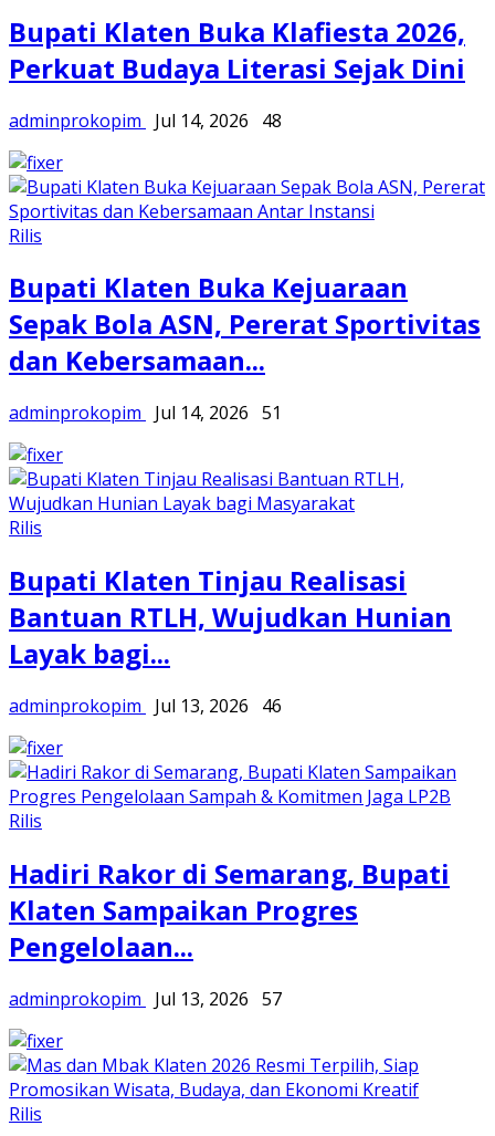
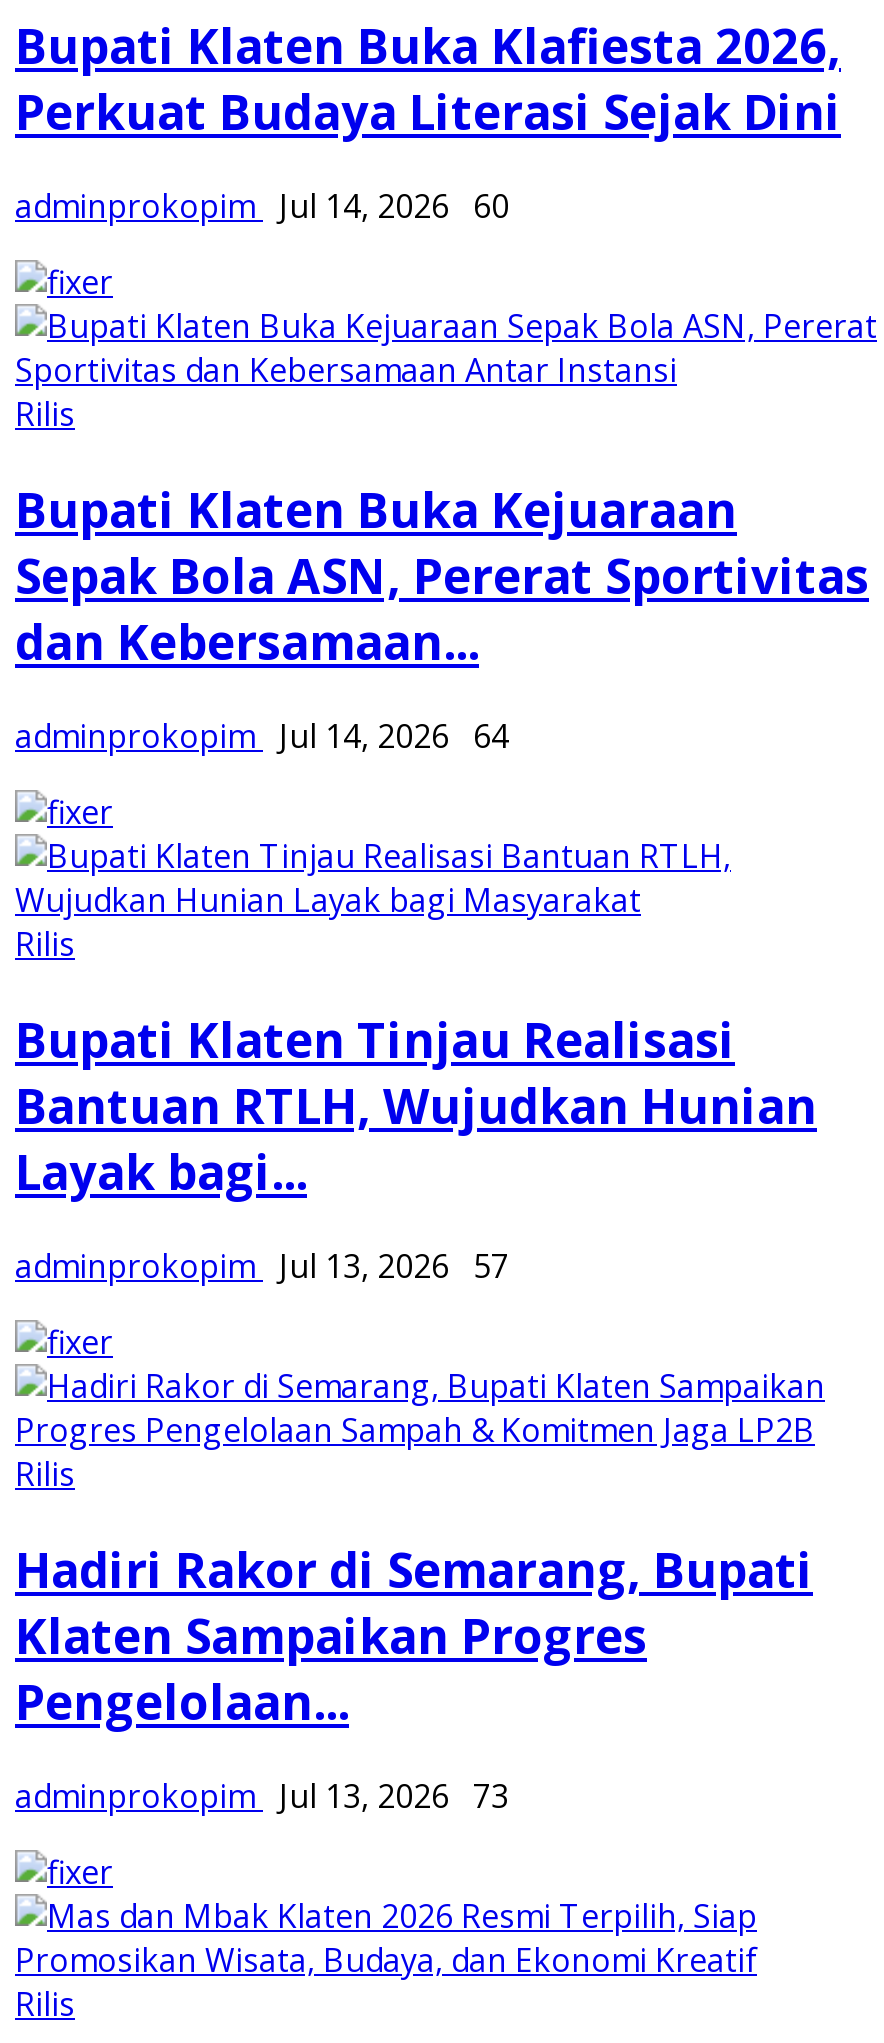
[9,108,282,132] adminprokopim Jul 14, 2026 48 -> [15,184,509,228] adminprokopim Jul 14, 2026 60
[9,401,282,425] adminprokopim Jul 14, 2026 51 -> [15,714,509,758] adminprokopim Jul 14, 2026 64
[9,694,282,718] adminprokopim Jul 13, 2026 46 -> none
none -> [15,1773,509,1817] adminprokopim Jul 13, 2026 73
moved [9,987,282,1011] -> [15,1243,509,1287]: adminprokopim Jul 13, 2026 57

